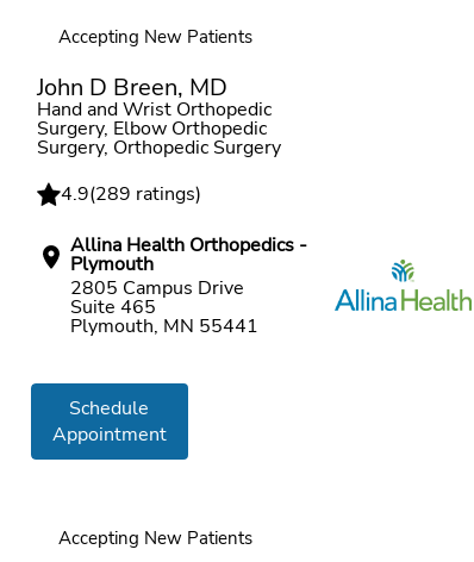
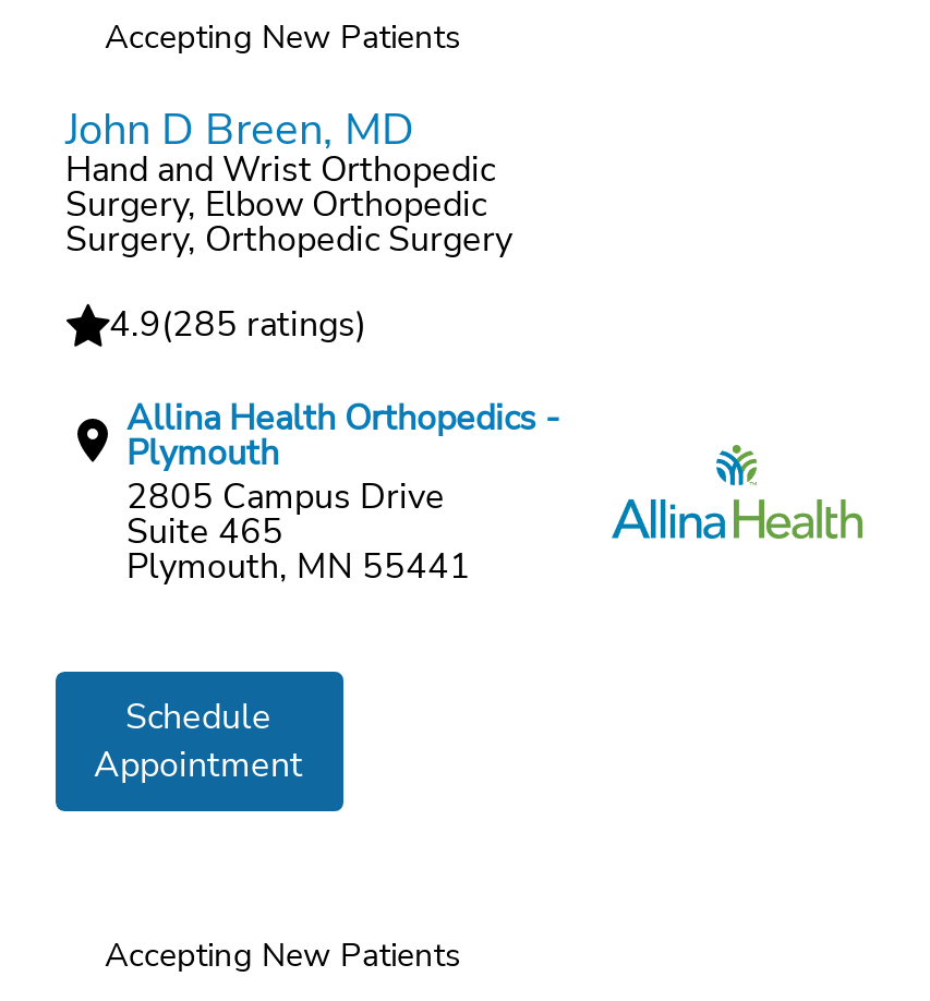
[60,181,201,208] 4.9(289 ratings) -> [109,302,366,350] 4.9(285 ratings)

